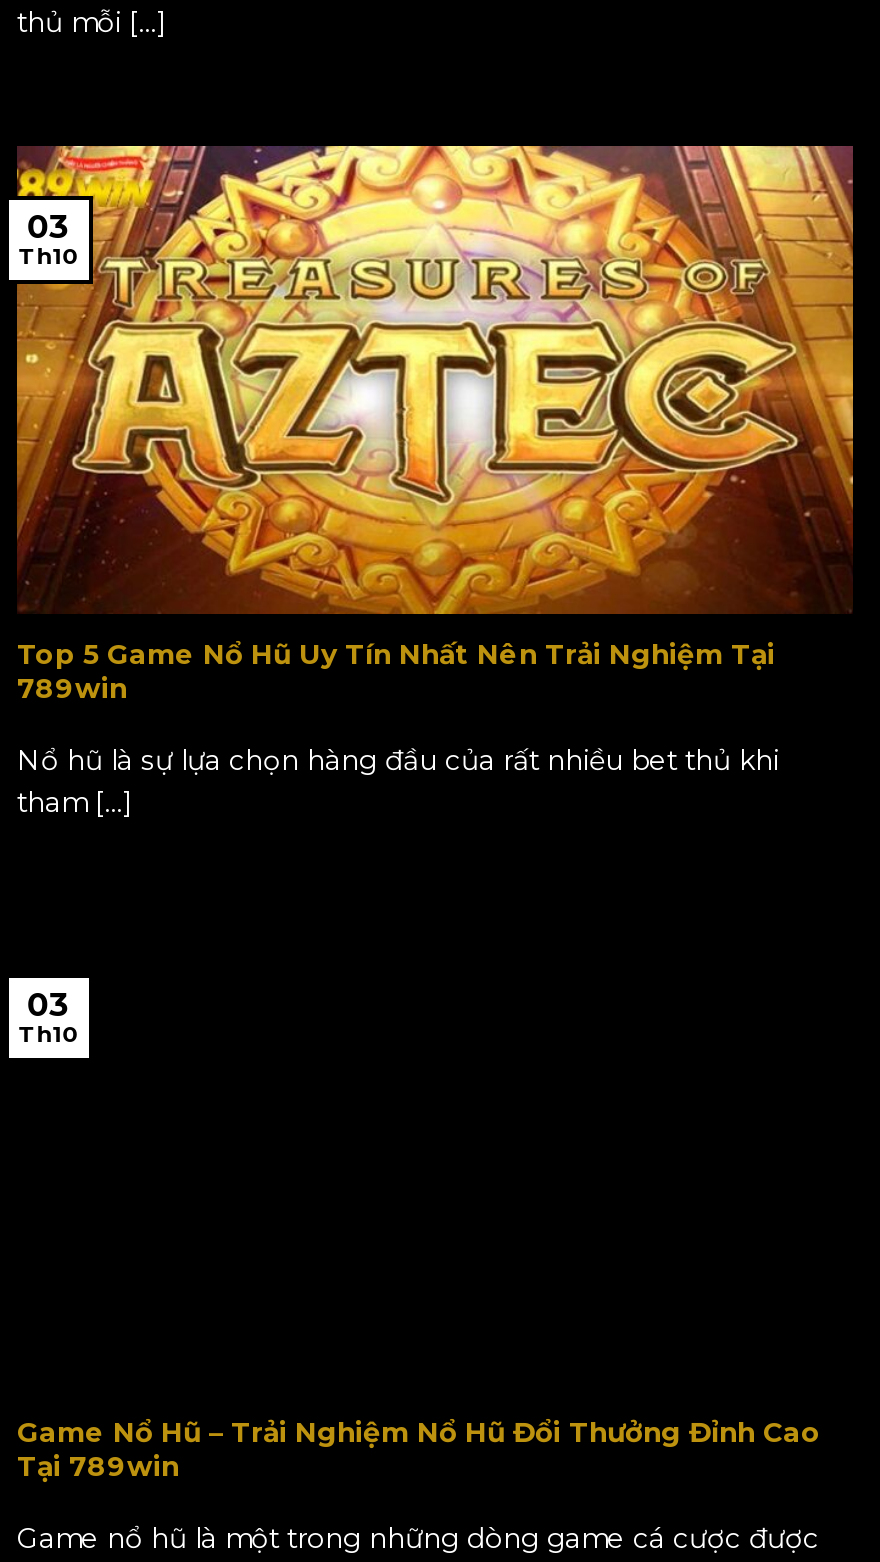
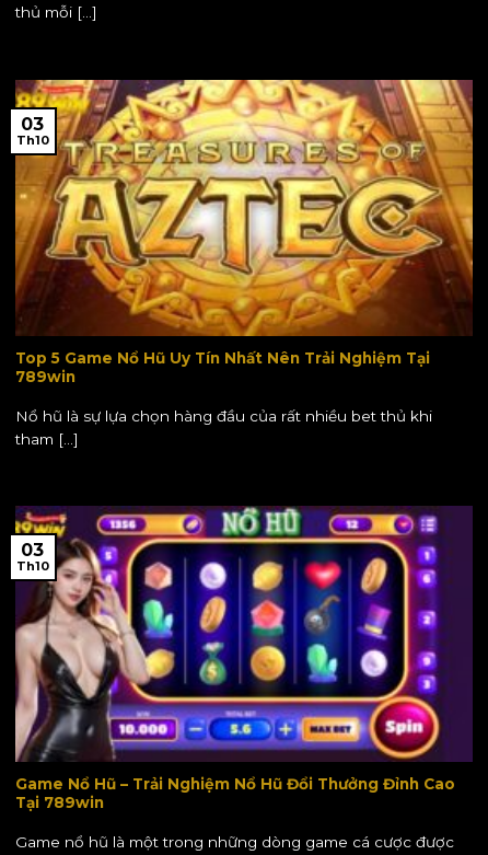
none -> [14,506,473,763] [image]

